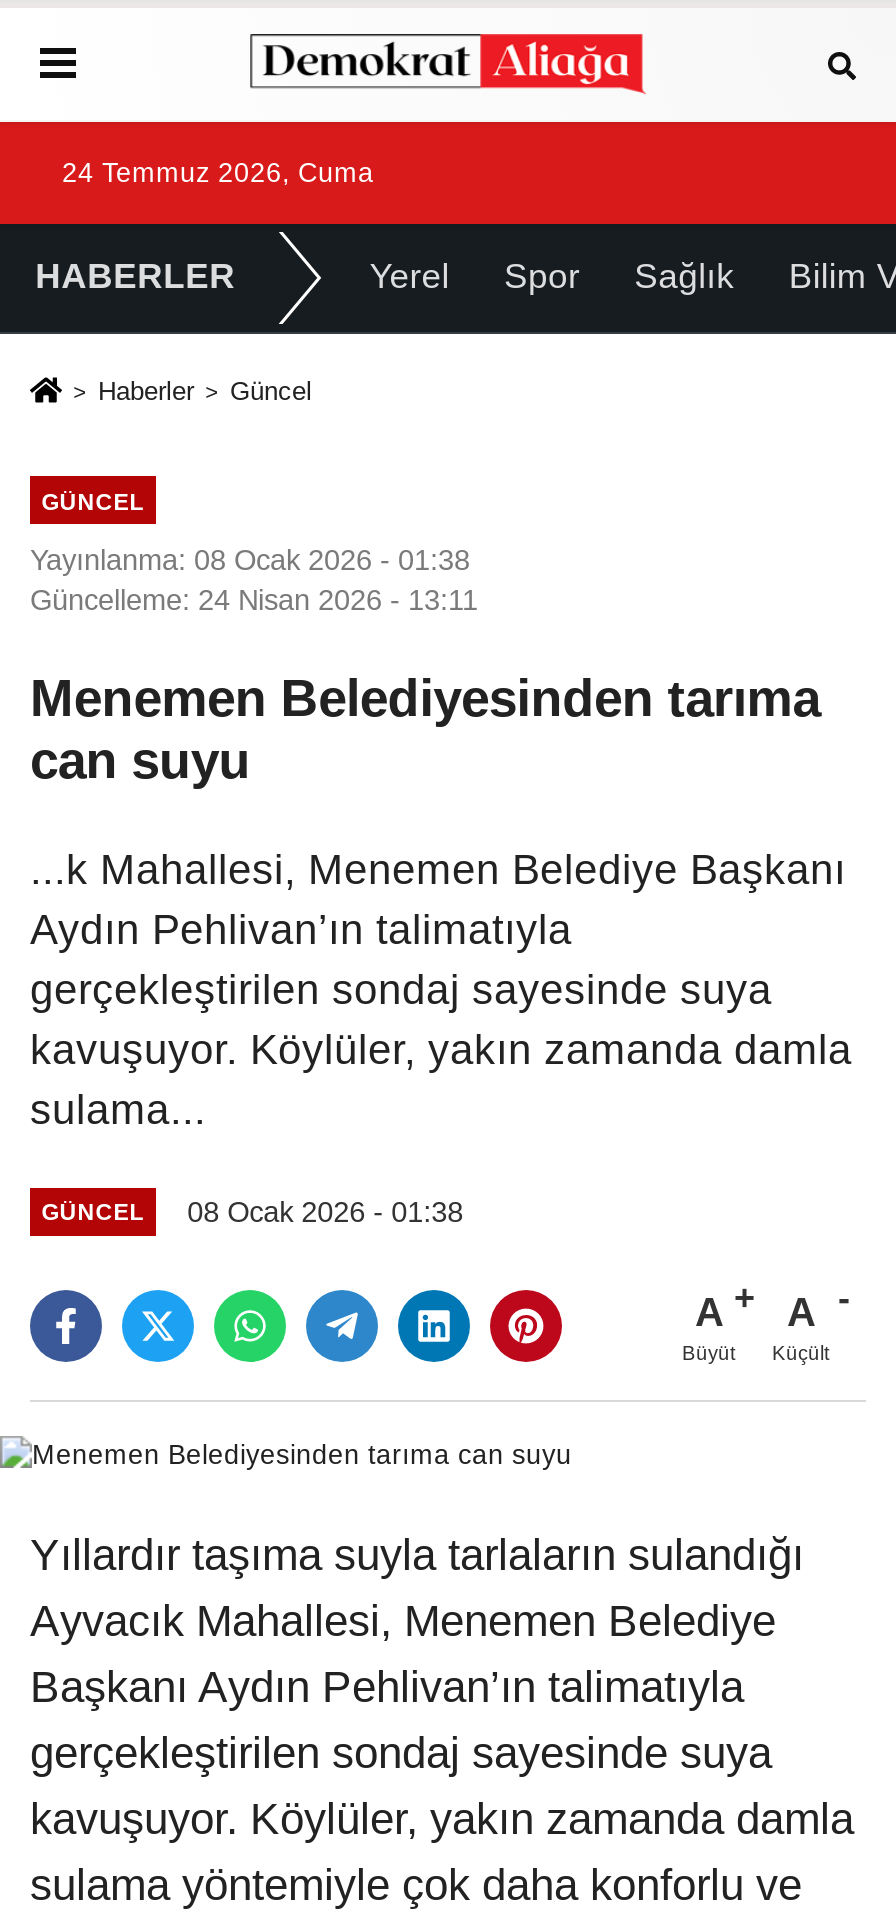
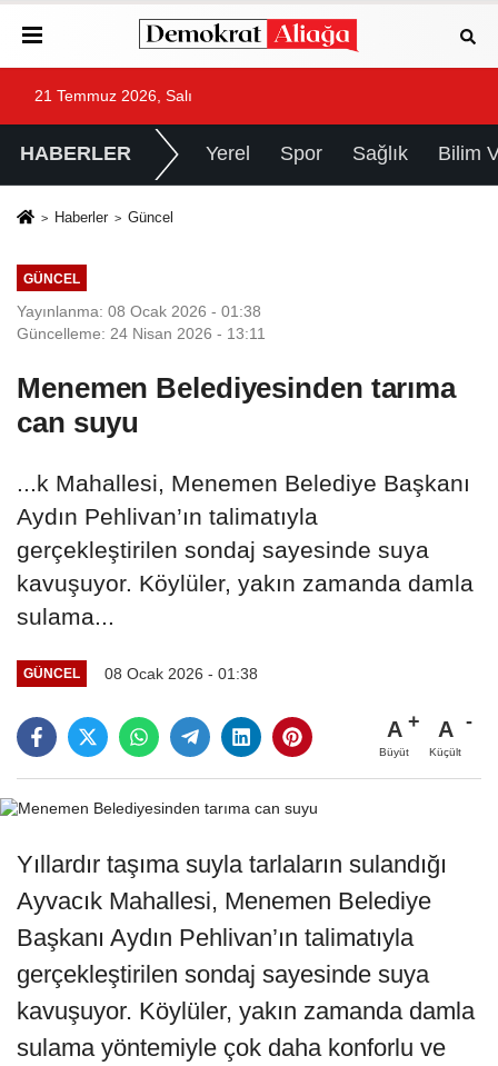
[62,158,374,188] 24 Temmuz 2026, Cuma -> [34,88,192,104] 21 Temmuz 2026, Salı

